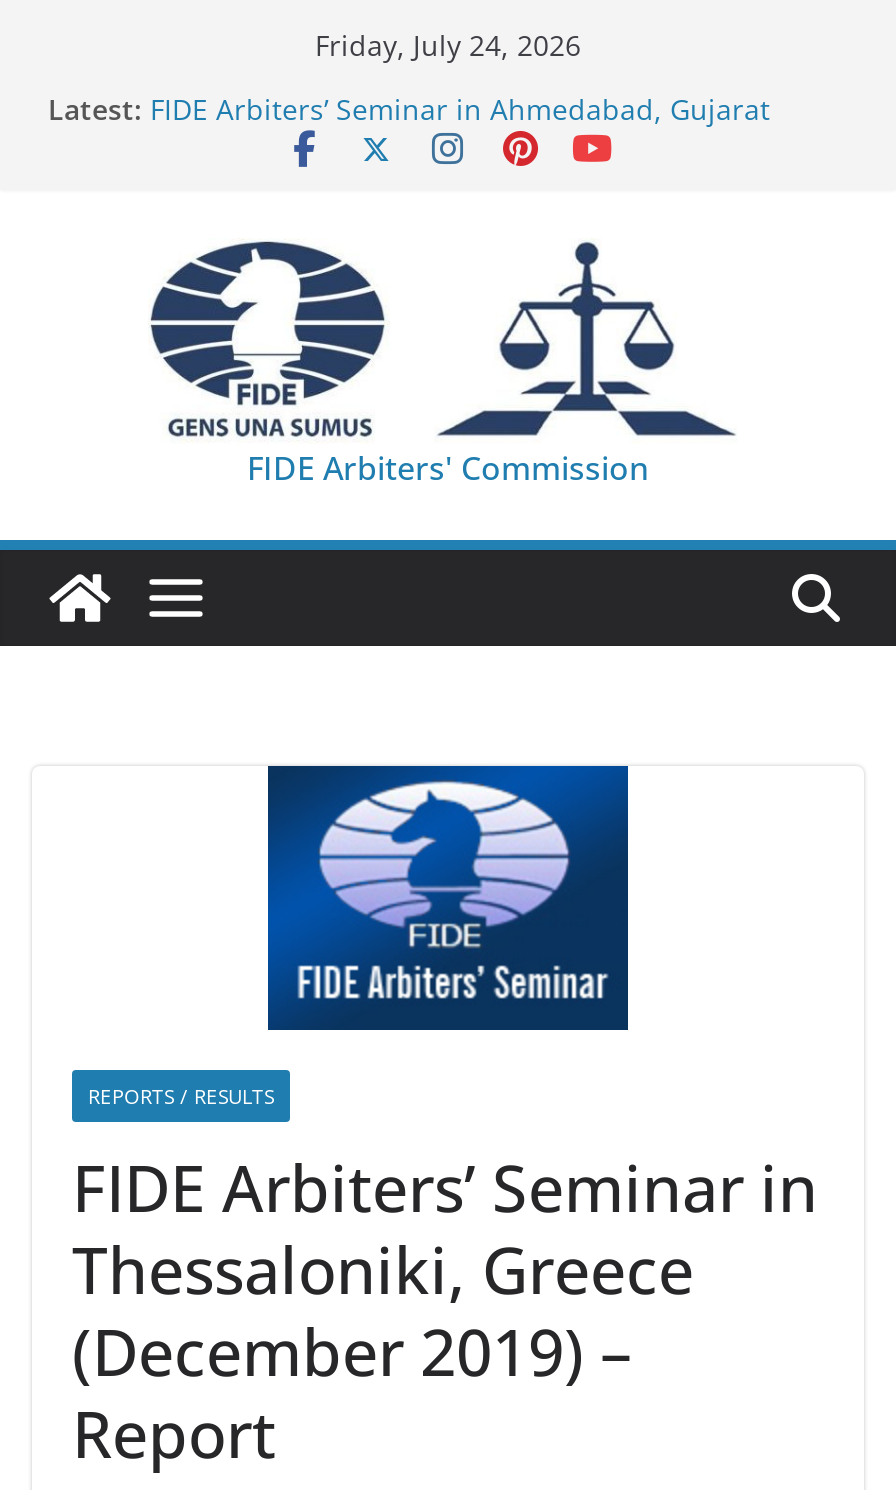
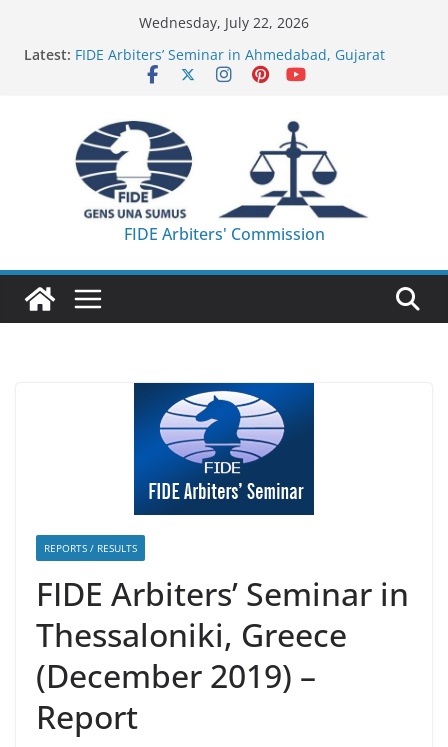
[315,26,581,64] Friday, July 24, 2026 -> [139,13,309,32] Wednesday, July 22, 2026

